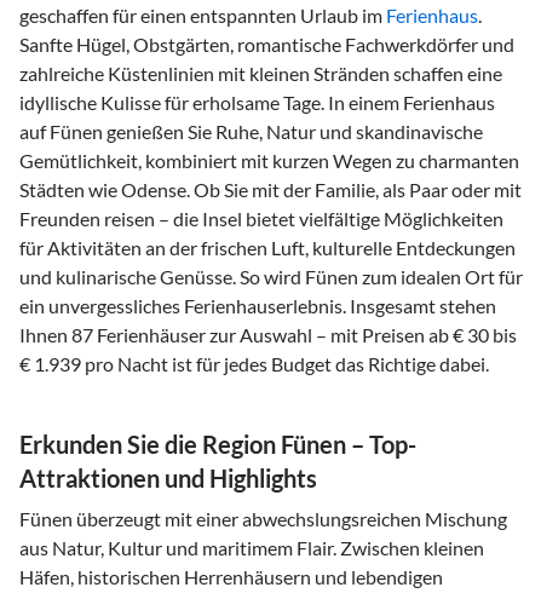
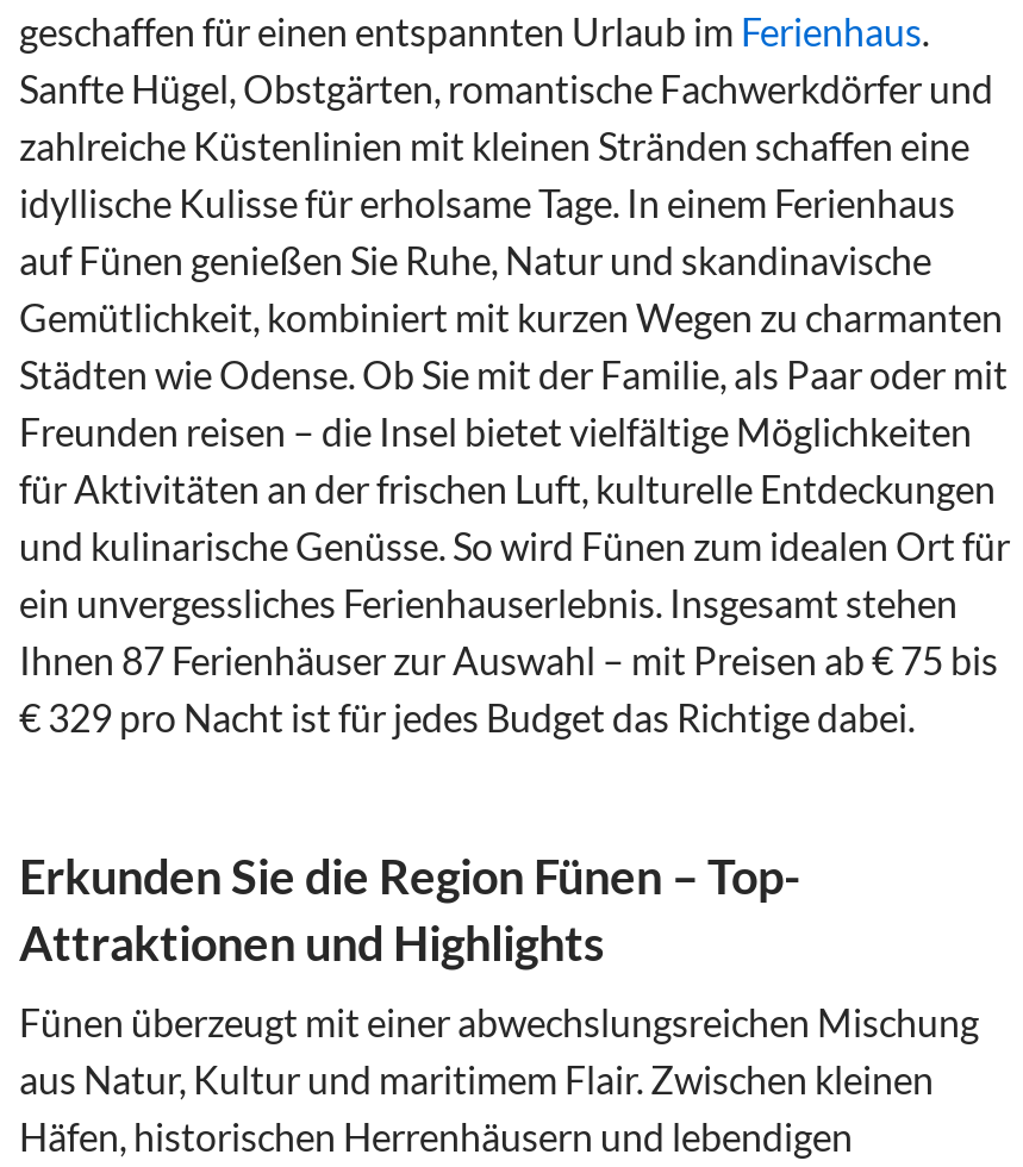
[19,323,517,346] Ihnen 87 Ferienhäuser zur Auswahl – mit Preisen ab € 30 bis -> [19,636,998,682] Ihnen 87 Ferienhäuser zur Auswahl – mit Preisen ab € 75 bis
[19,352,489,375] € 1.939 pro Nacht ist für jedes Budget das Richtige dabei. -> [19,694,915,739] € 329 pro Nacht ist für jedes Budget das Richtige dabei.

